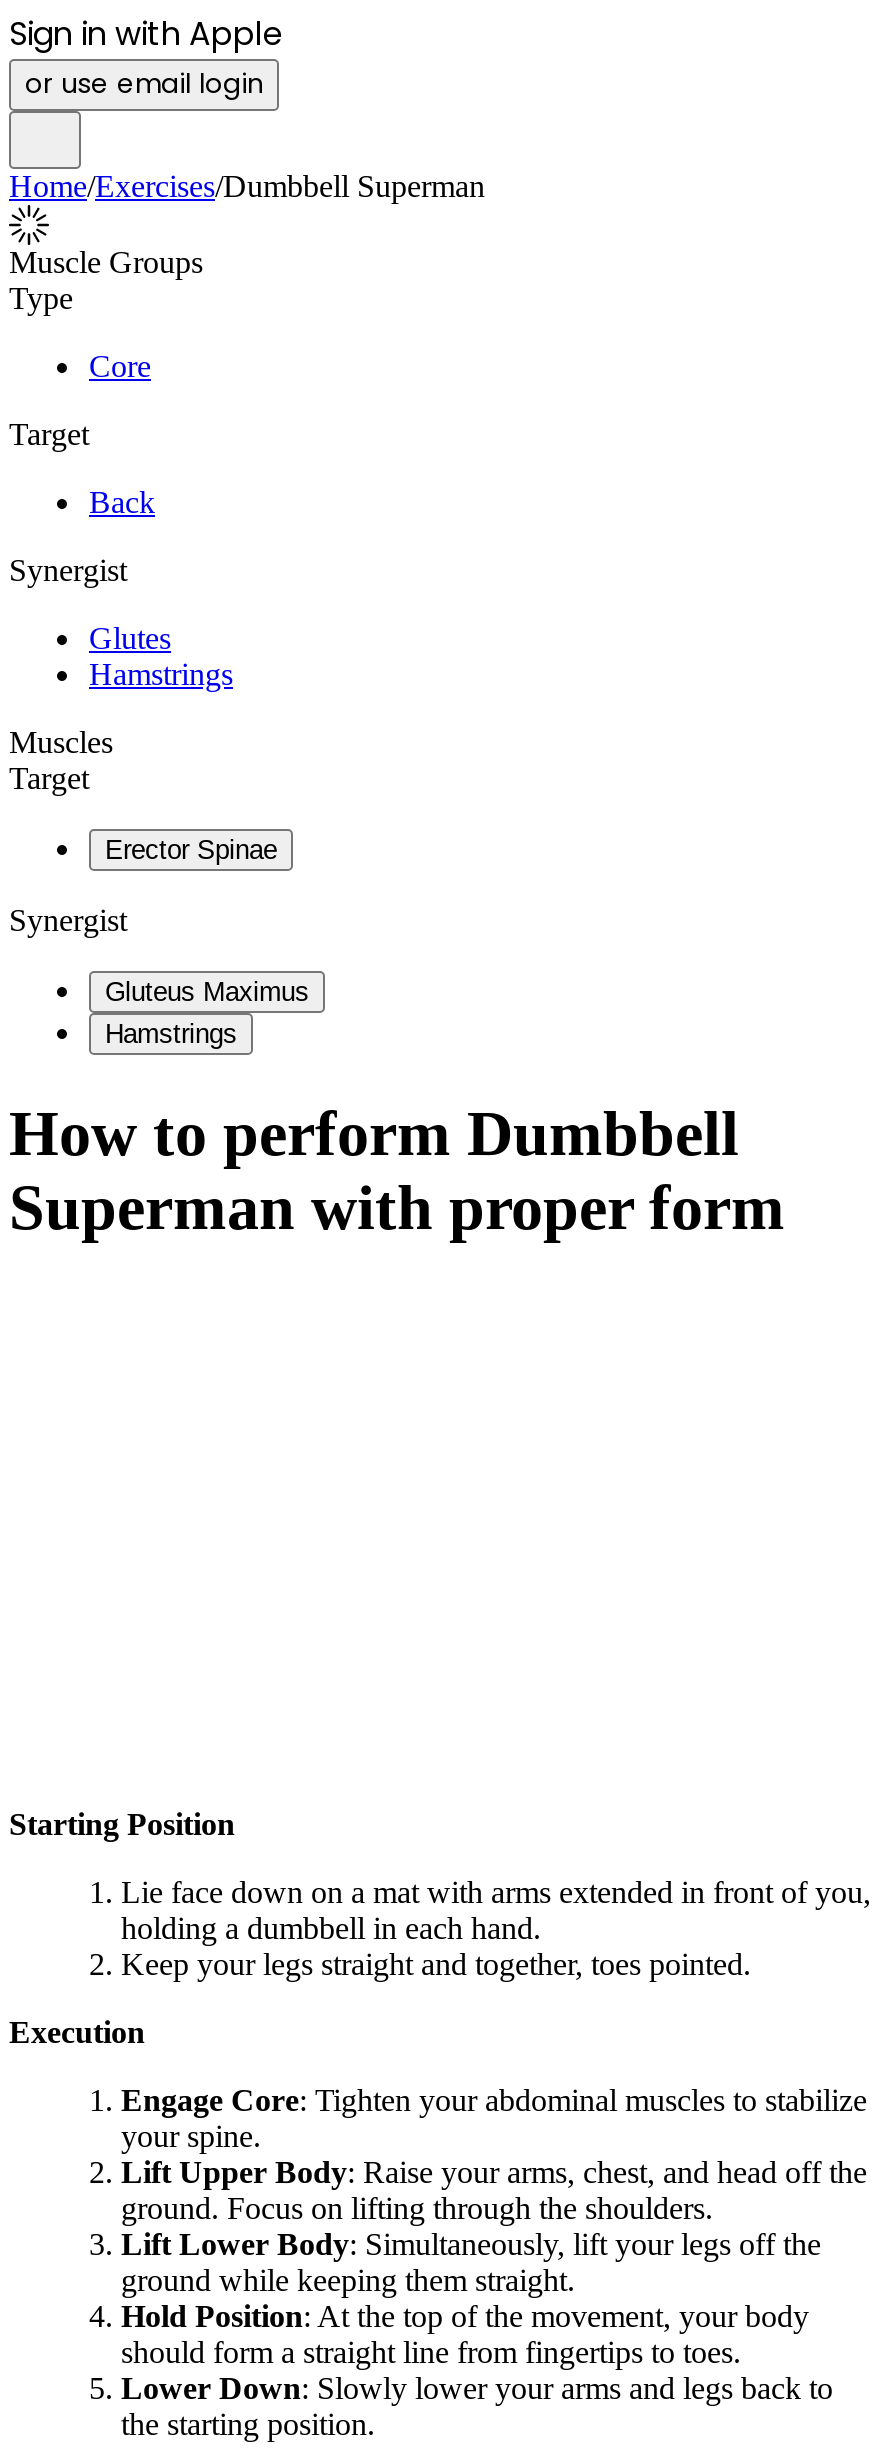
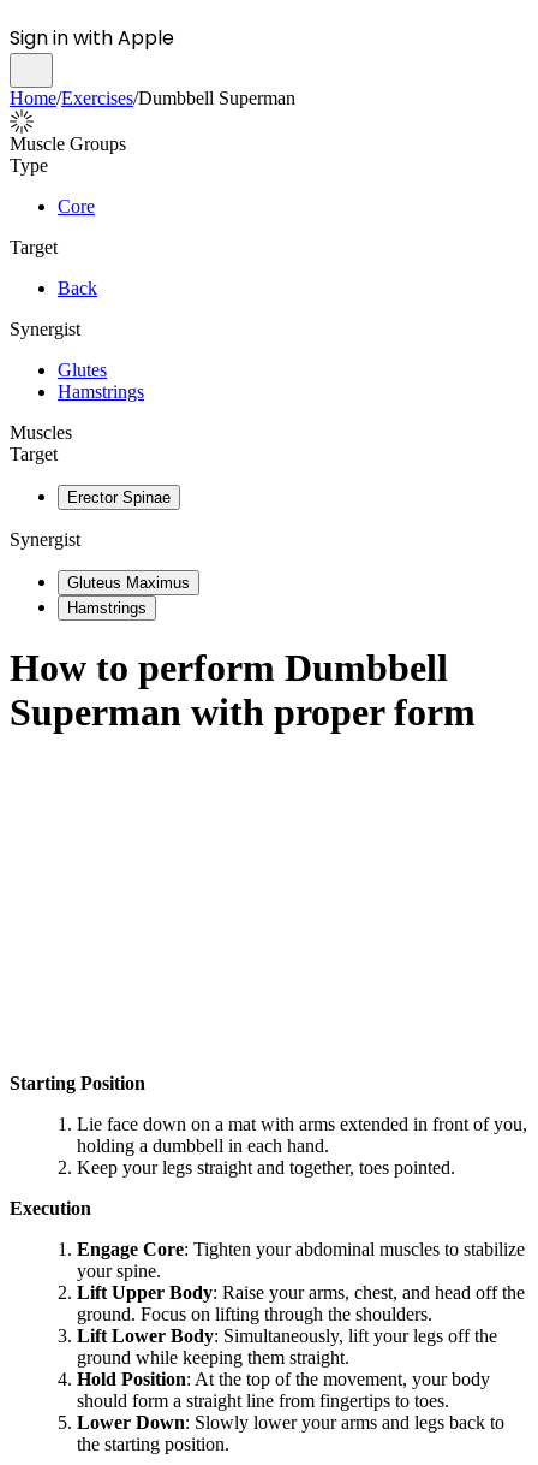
[25,65,263,103] or use email login -> none

